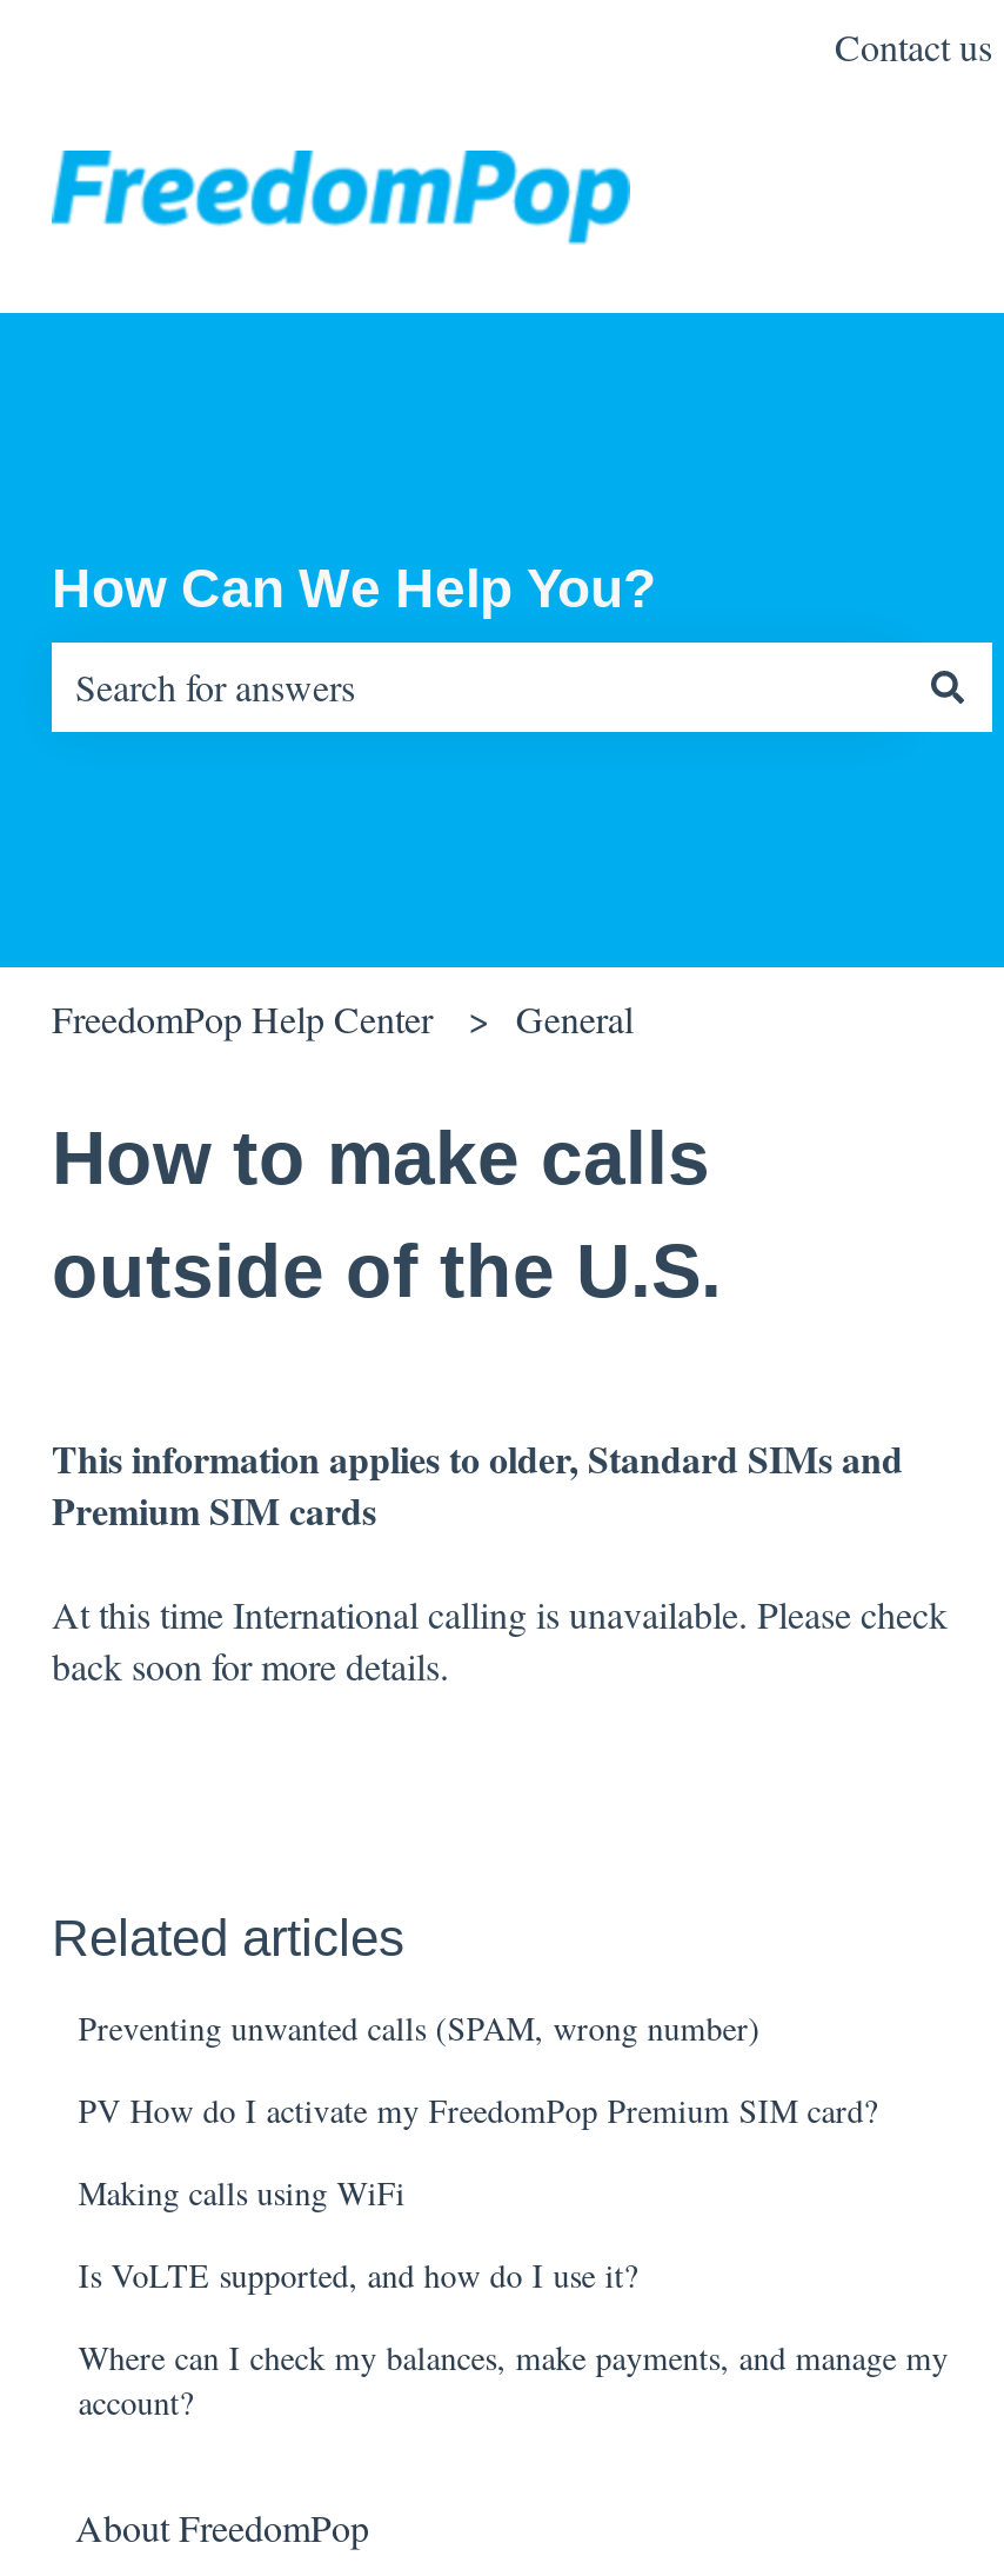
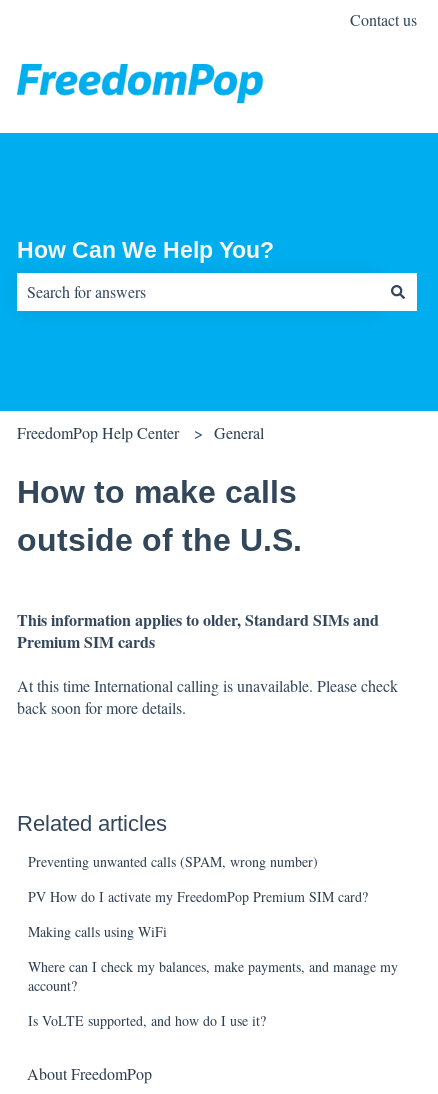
moved [78,2253,638,2298] -> [28,1011,266,1030]: Is VoLTE supported, and how do I use it?
moved [78,2336,948,2425] -> [28,957,398,995]: Where can I check my balances, make payments, and manage my | account?

